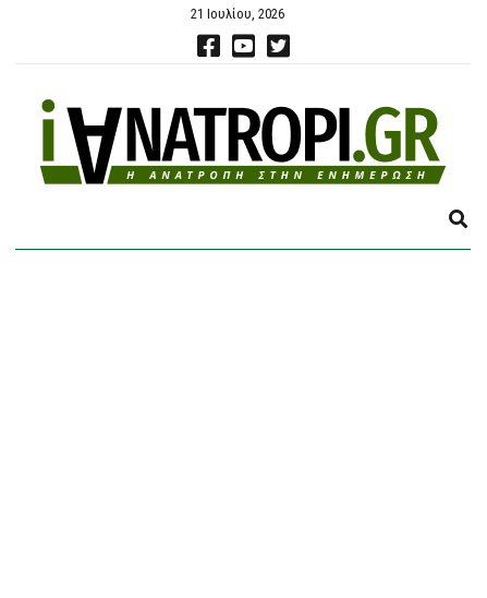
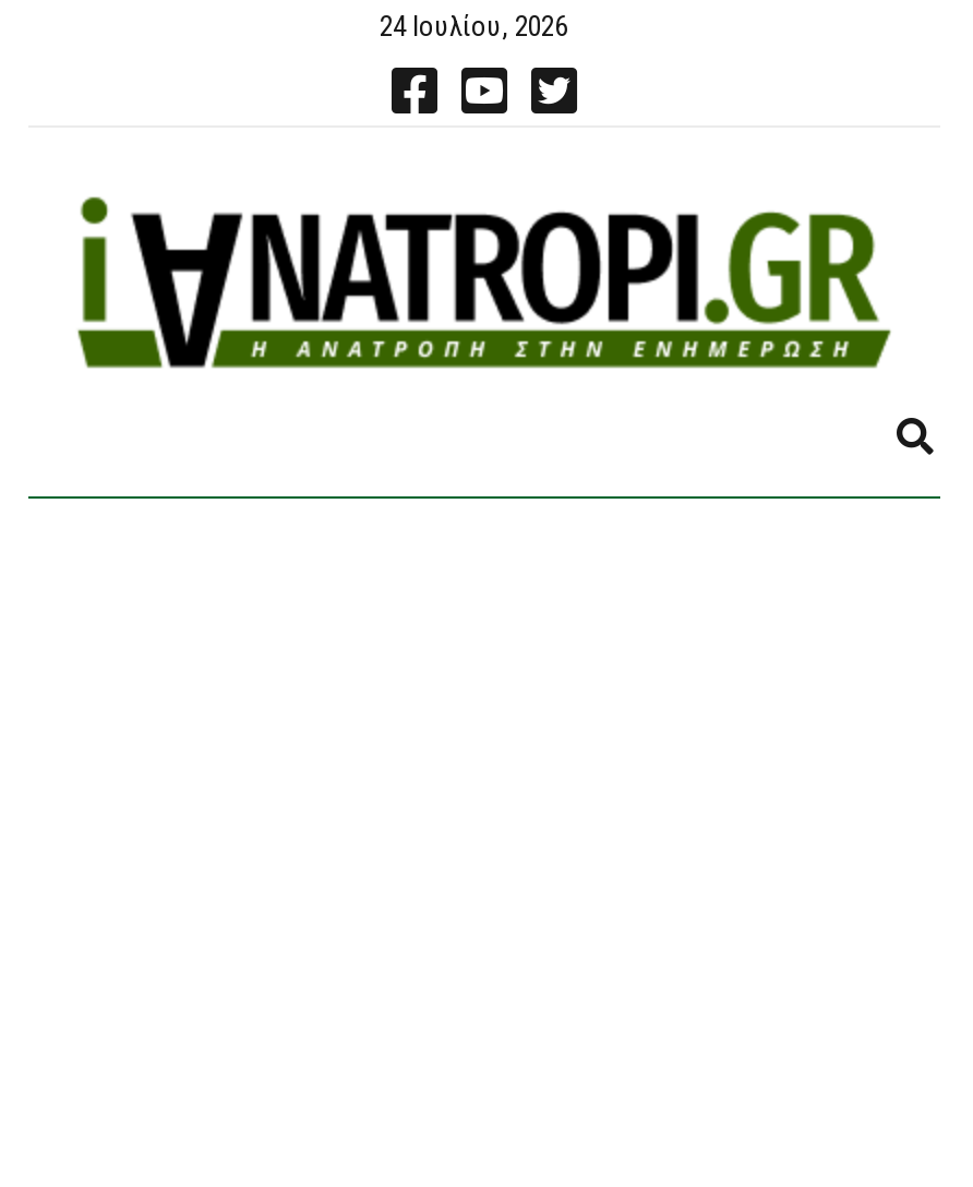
[191,5,284,22] 21 Ιουλίου, 2026 -> [380,10,567,43] 24 Ιουλίου, 2026

